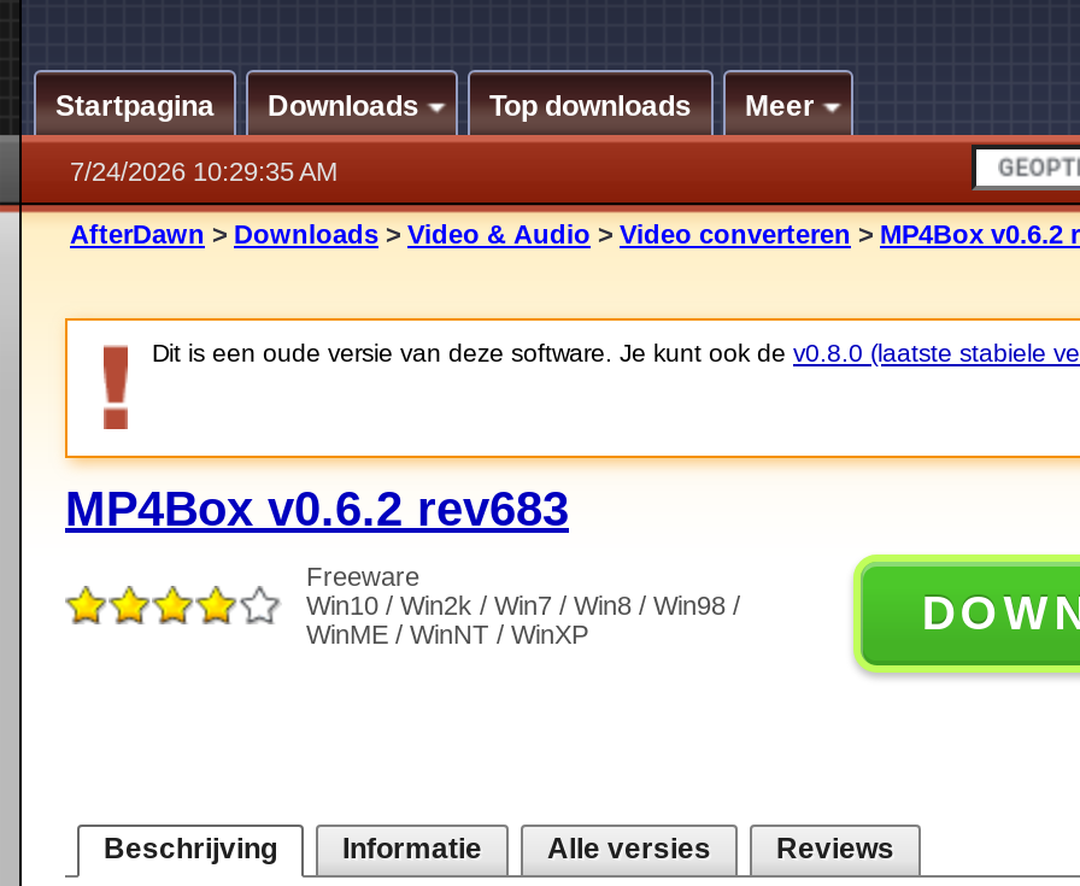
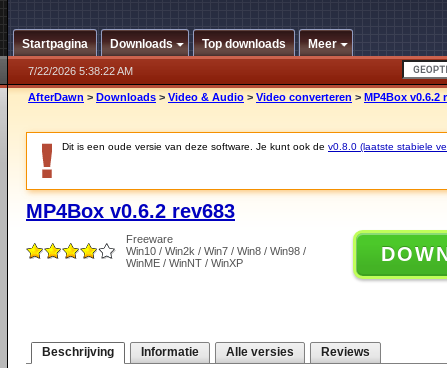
[70,157,337,186] 7/24/2026 10:29:35 AM -> [28,65,133,77] 7/22/2026 5:38:22 AM

